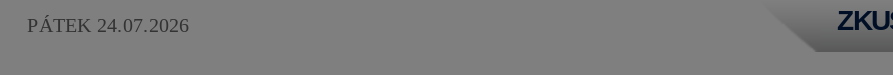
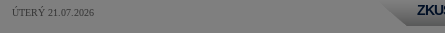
[27,14,189,36] PÁTEK 24.07.2026 -> [12,7,94,18] ÚTERÝ 21.07.2026

